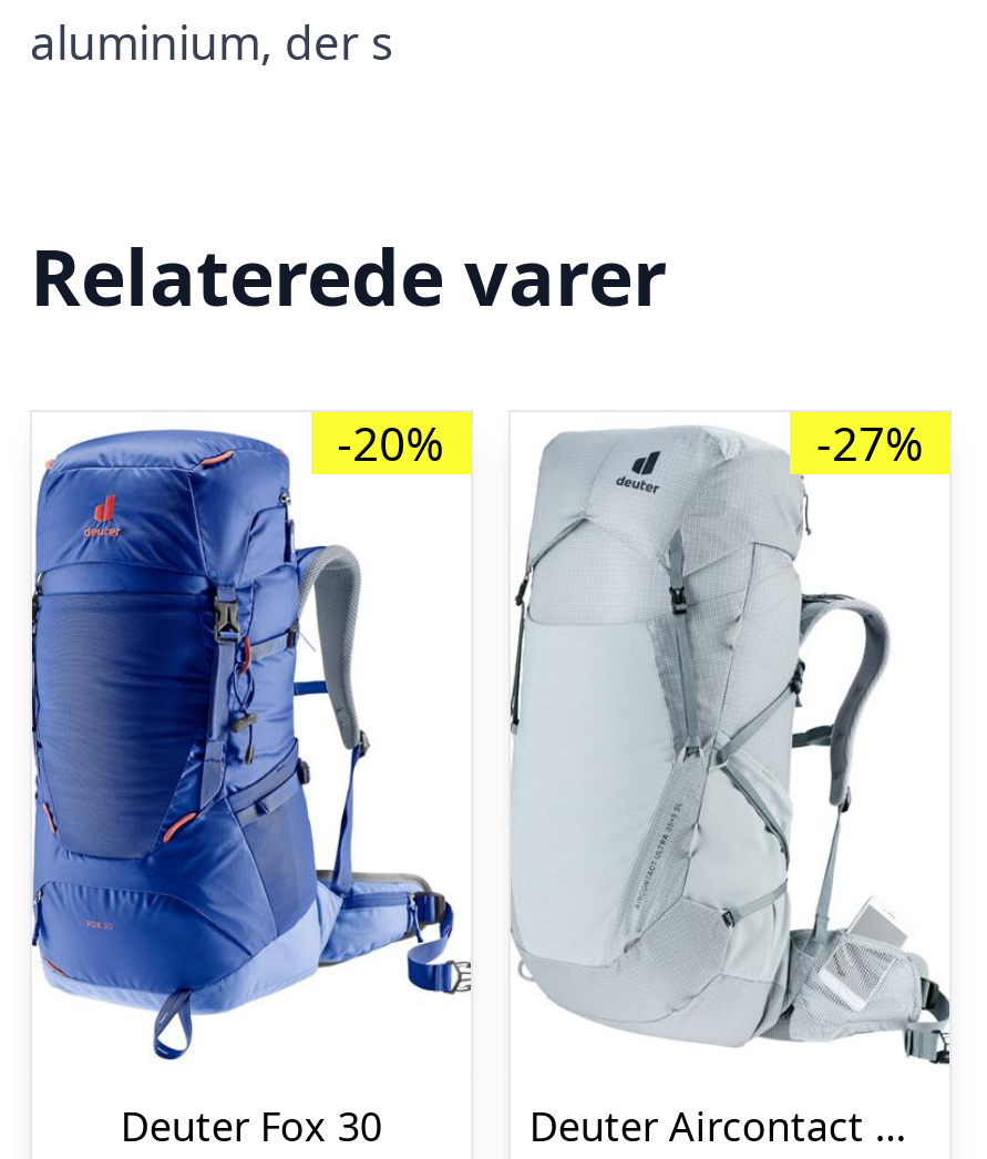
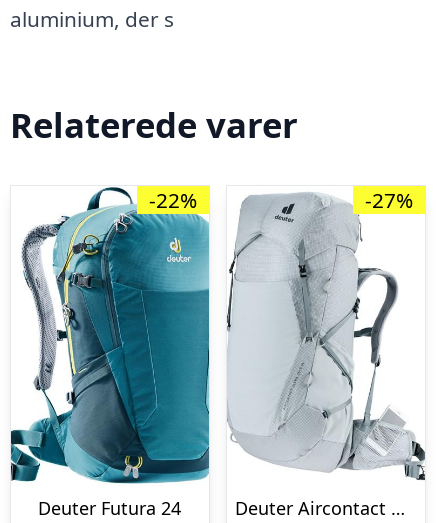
[30,412,471,1073] [image] | -20% -> [10,186,210,485] [image] | -22%
[120,1099,382,1152] Deuter Fox 30 -> [38,496,181,520] Deuter Futura 24

